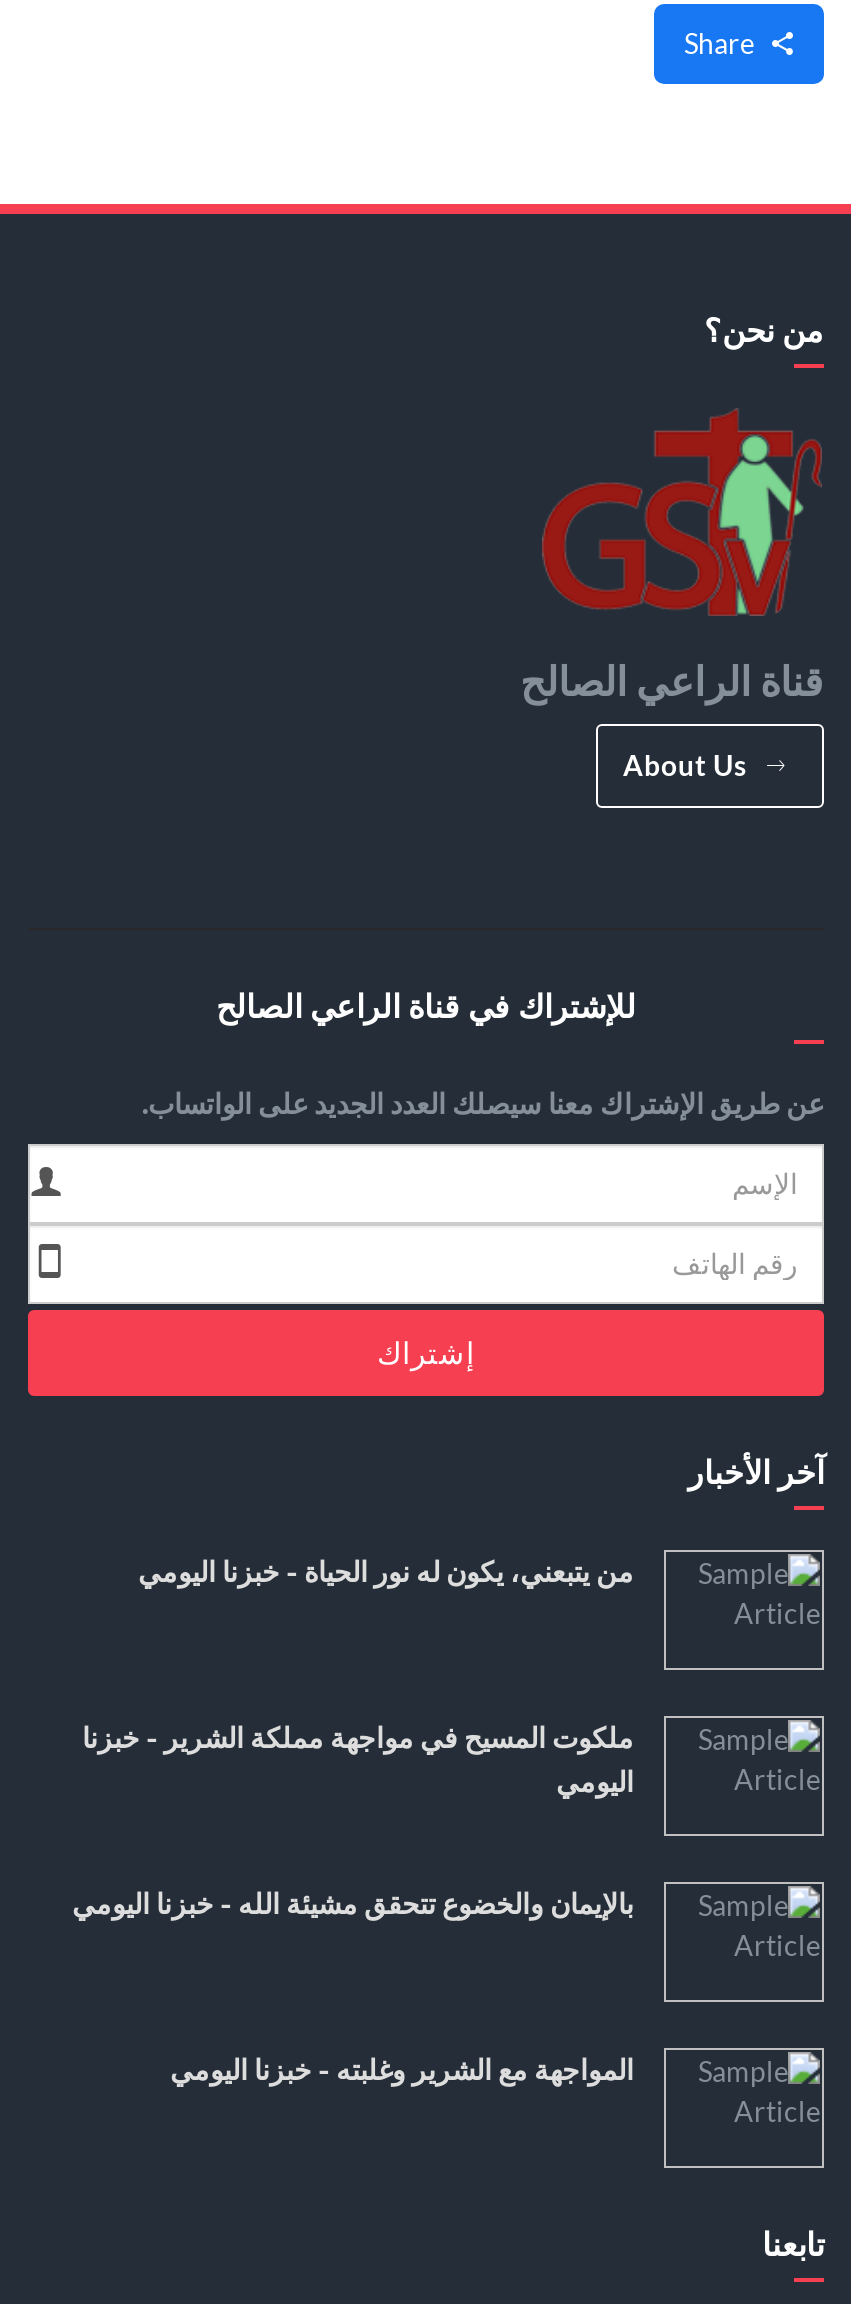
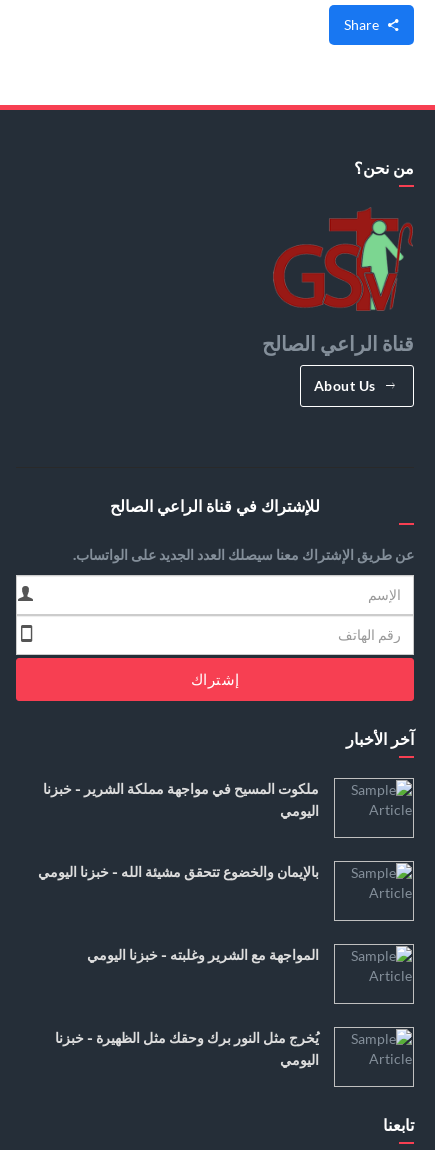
[138,1555,634,1587] من يتبعني، يكون له نور الحياة - خبزنا اليومي -> none
moved [72,1721,634,2085] -> [38,781,319,963]: ملكوت المسيح في مواجهة مملكة الشرير - خبزنا | اليومي | بالإيمان والخضوع تتحقق مشيئة الله - خبزنا اليومي | المواجهة مع الشرير وغلبته - خبزنا اليومي
moved [740,2054,820,2126] -> [372,947,412,983]: [image]
none -> [55,1030,319,1068] يُخرج مثل النور برك وحقك مثل الظهيرة - خبزنا | اليومي

